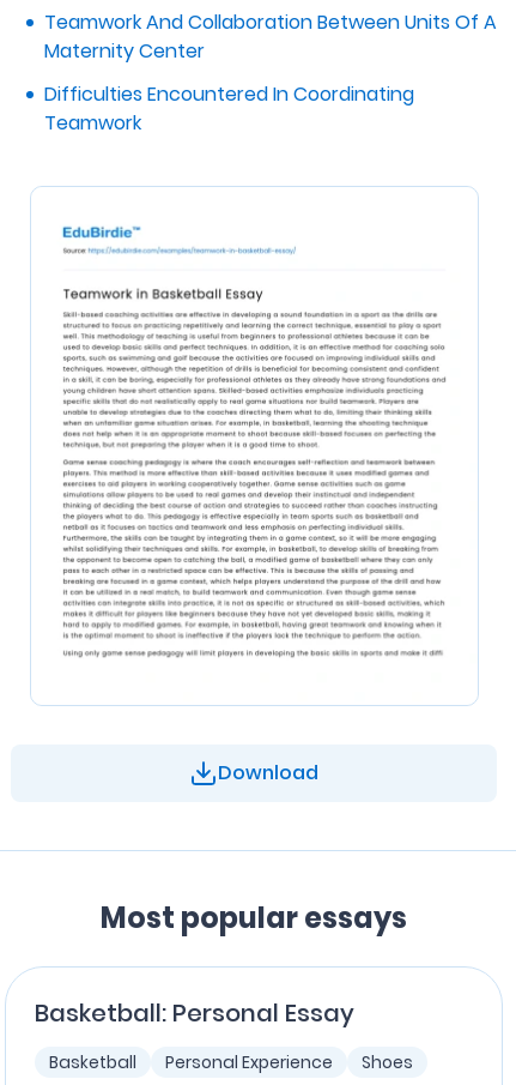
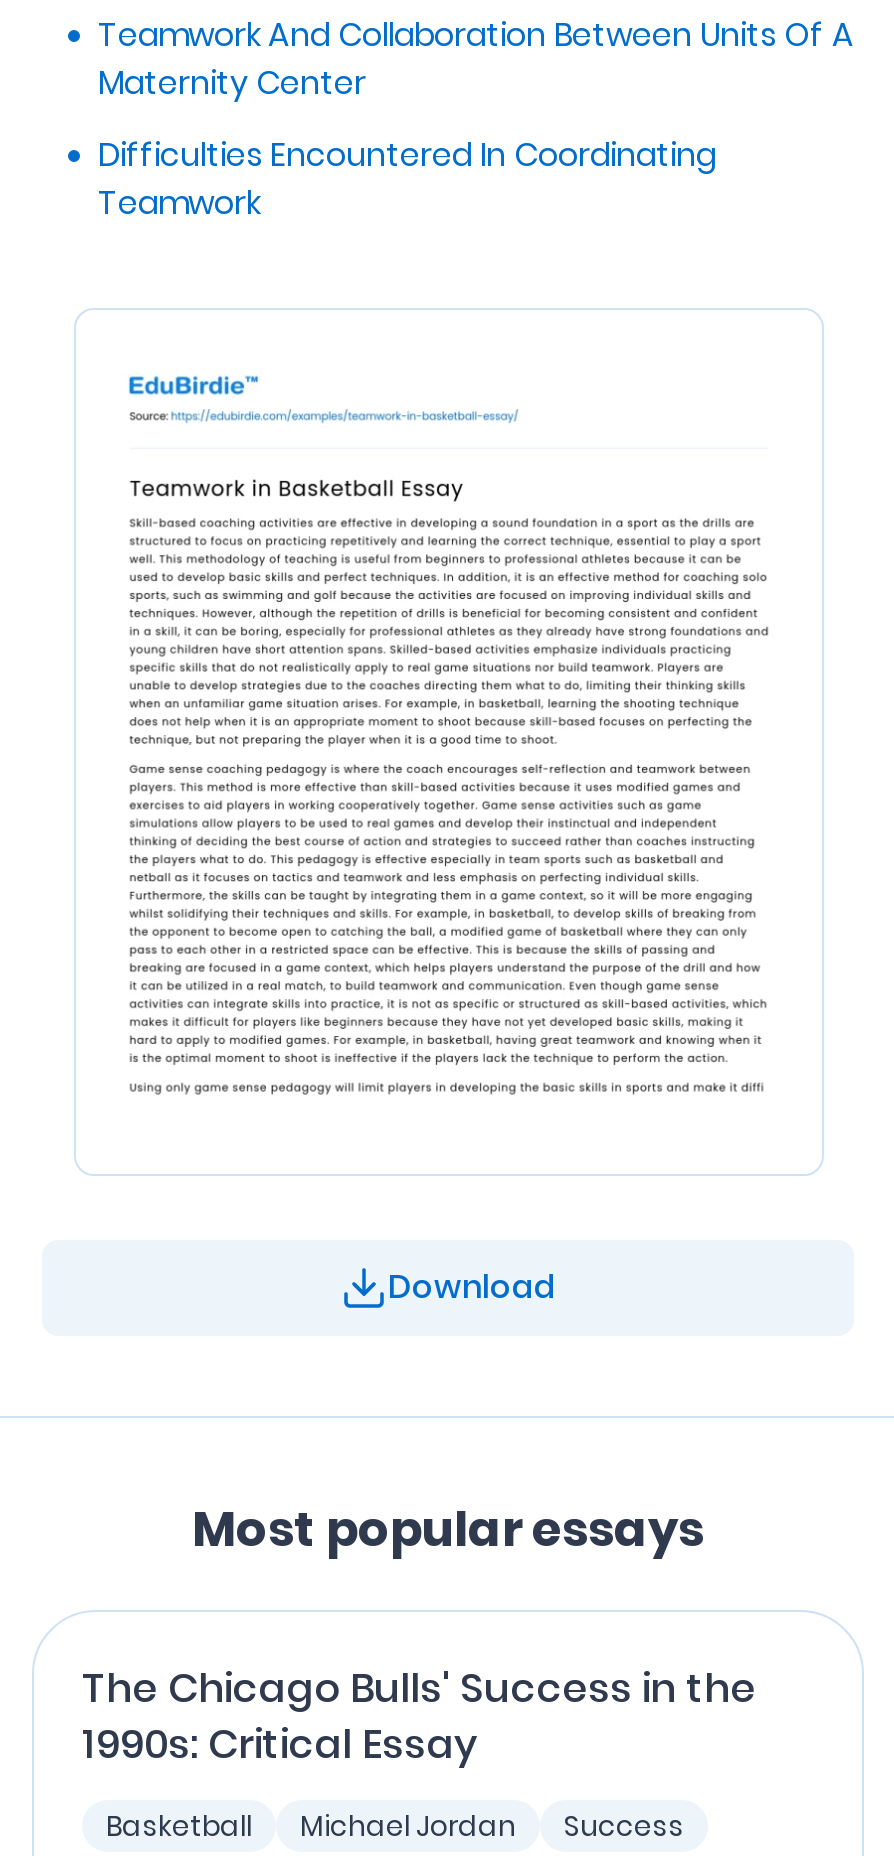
[35,997,354,1030] Basketball: Personal Essay -> [82,1661,756,1773] The Chicago Bulls' Success in the | 1990s: Critical Essay
[165,1051,413,1075] Personal Experience | Shoes -> [300,1807,684,1847] Michael Jordan | Success

